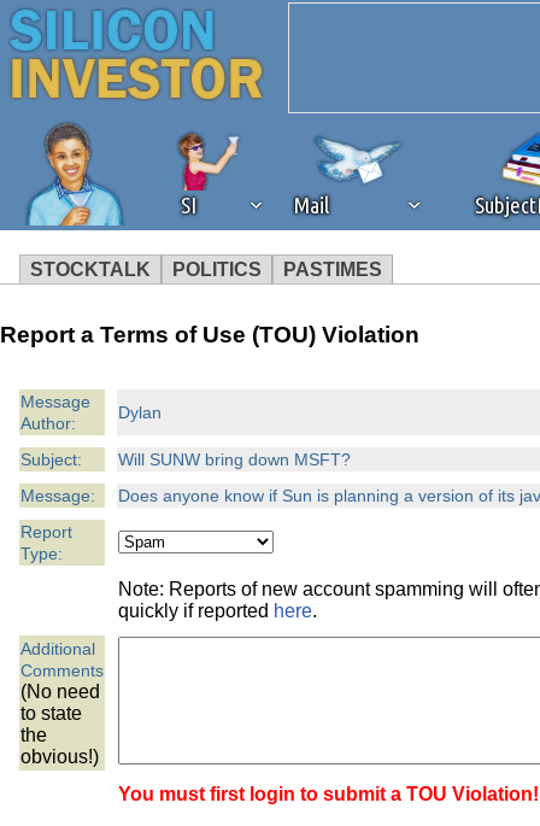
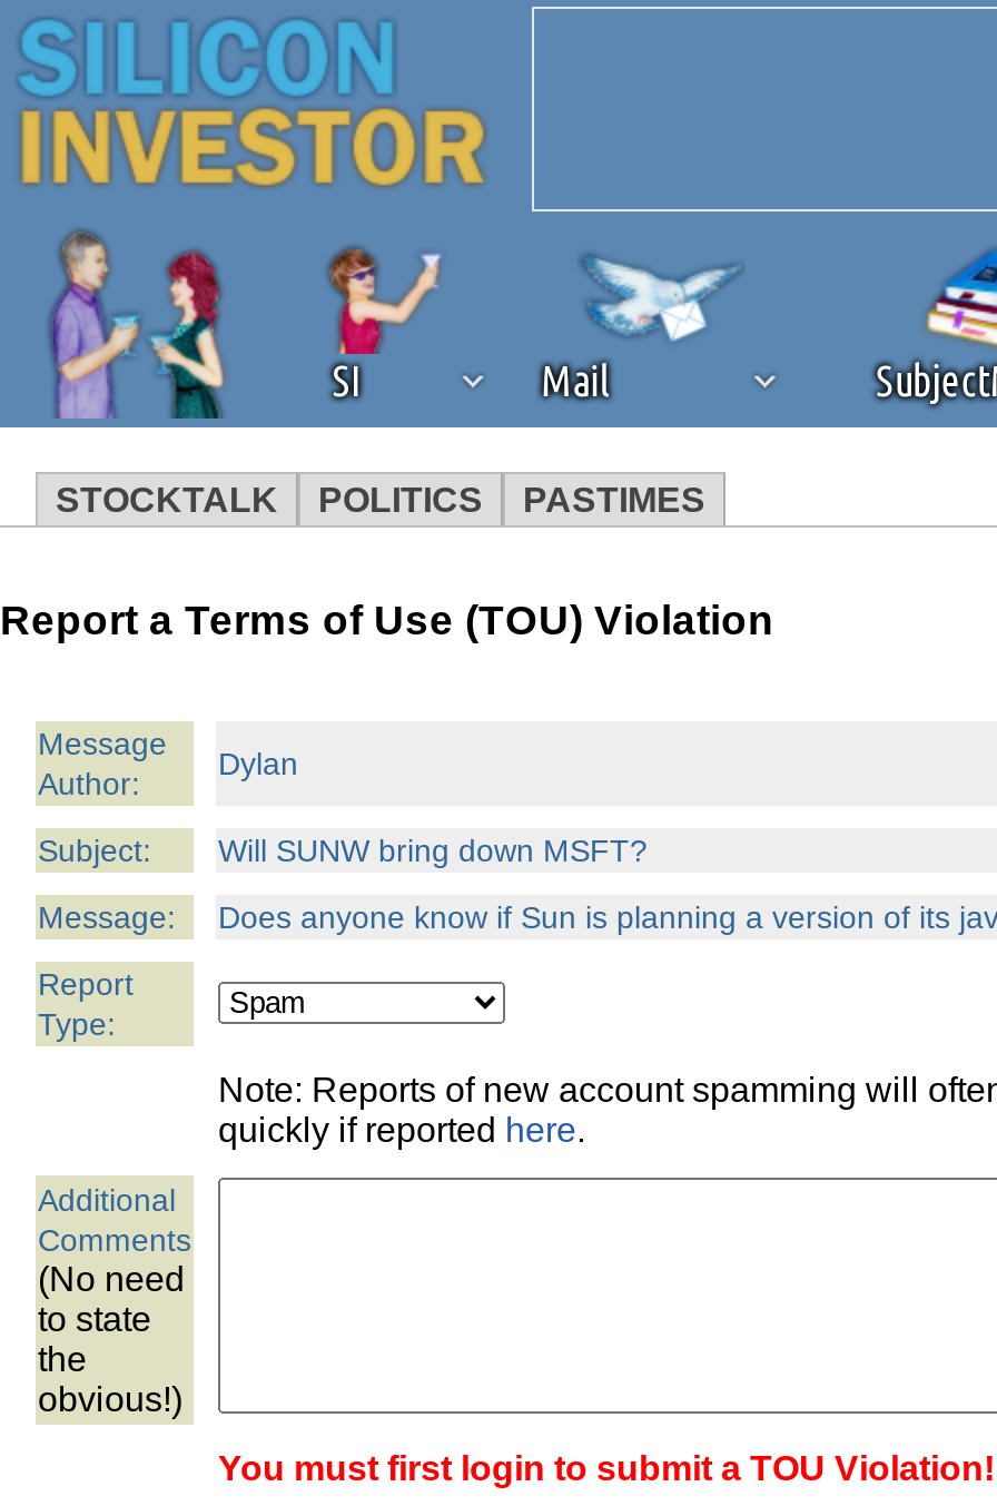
[28,122,122,227] [image] -> [49,227,225,421] [image]

